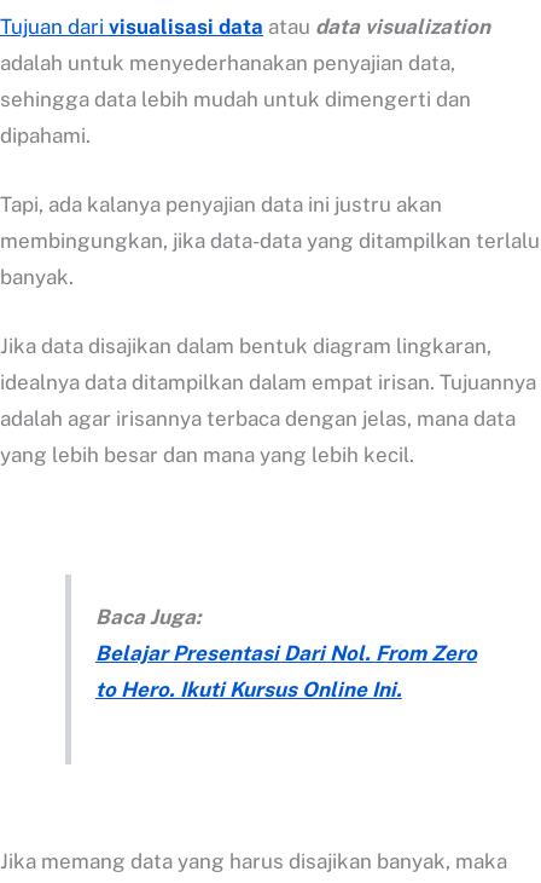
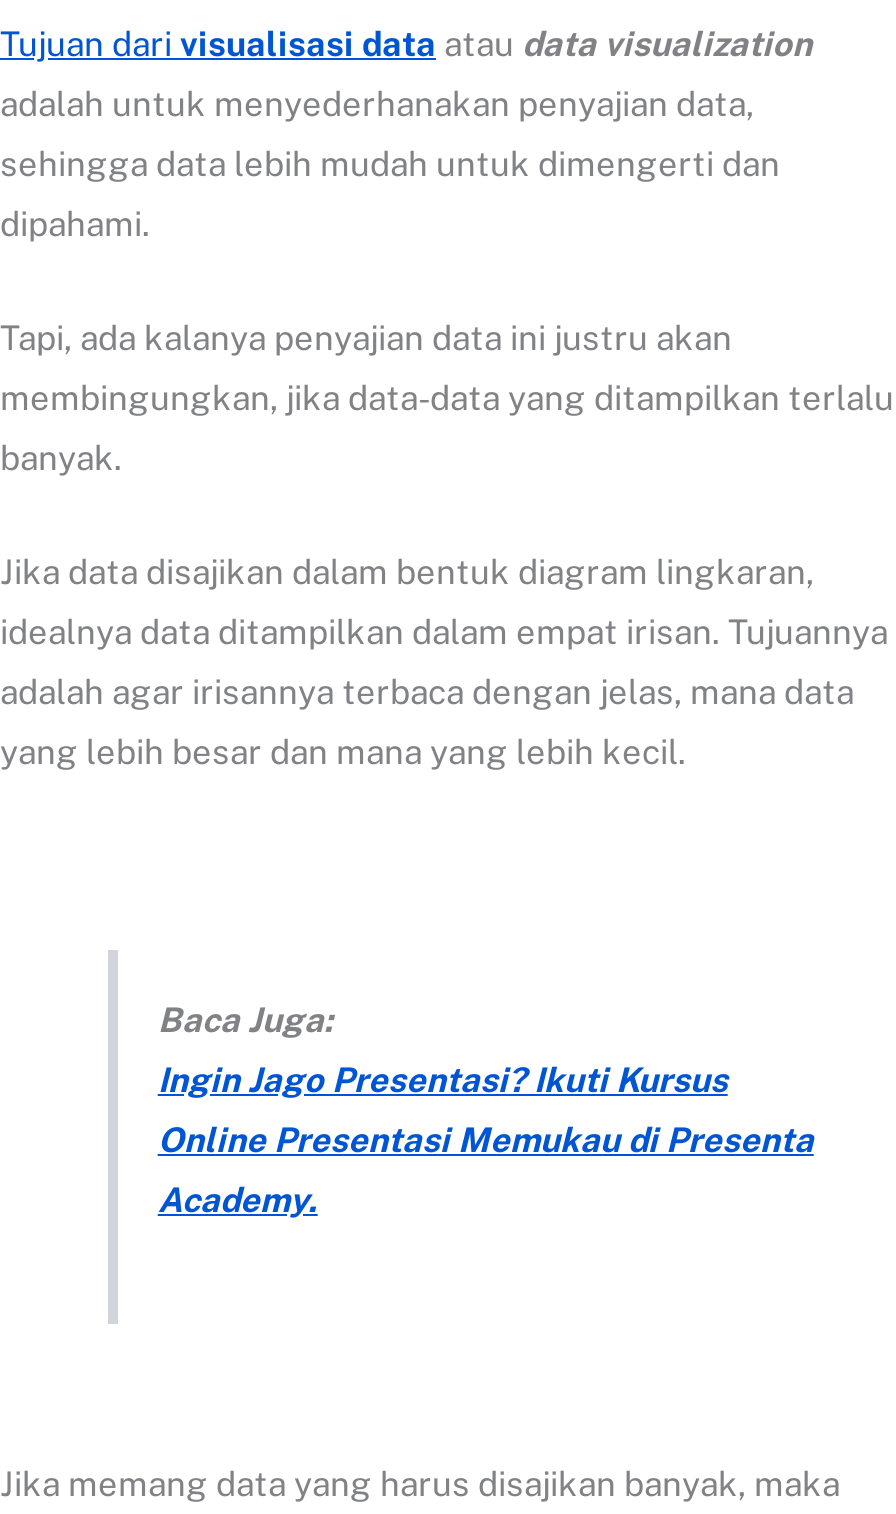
[95,641,477,702] Belajar Presentasi Dari Nol. From Zero | to Hero. Ikuti Kursus Online Ini. -> [158,1060,814,1220] Ingin Jago Presentasi? Ikuti Kursus | Online Presentasi Memukau di Presenta | Academy.

